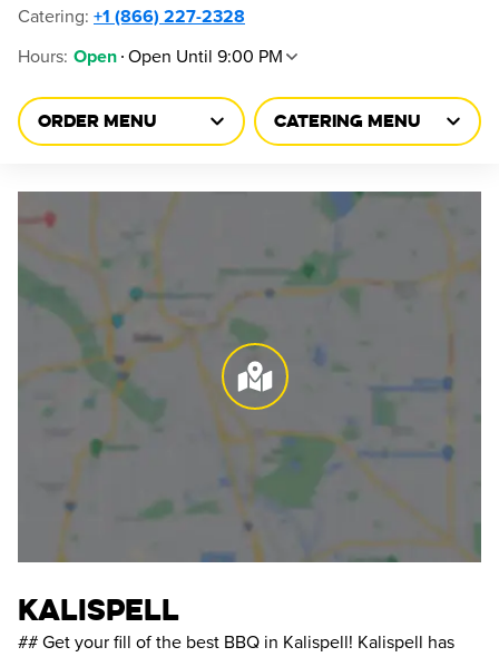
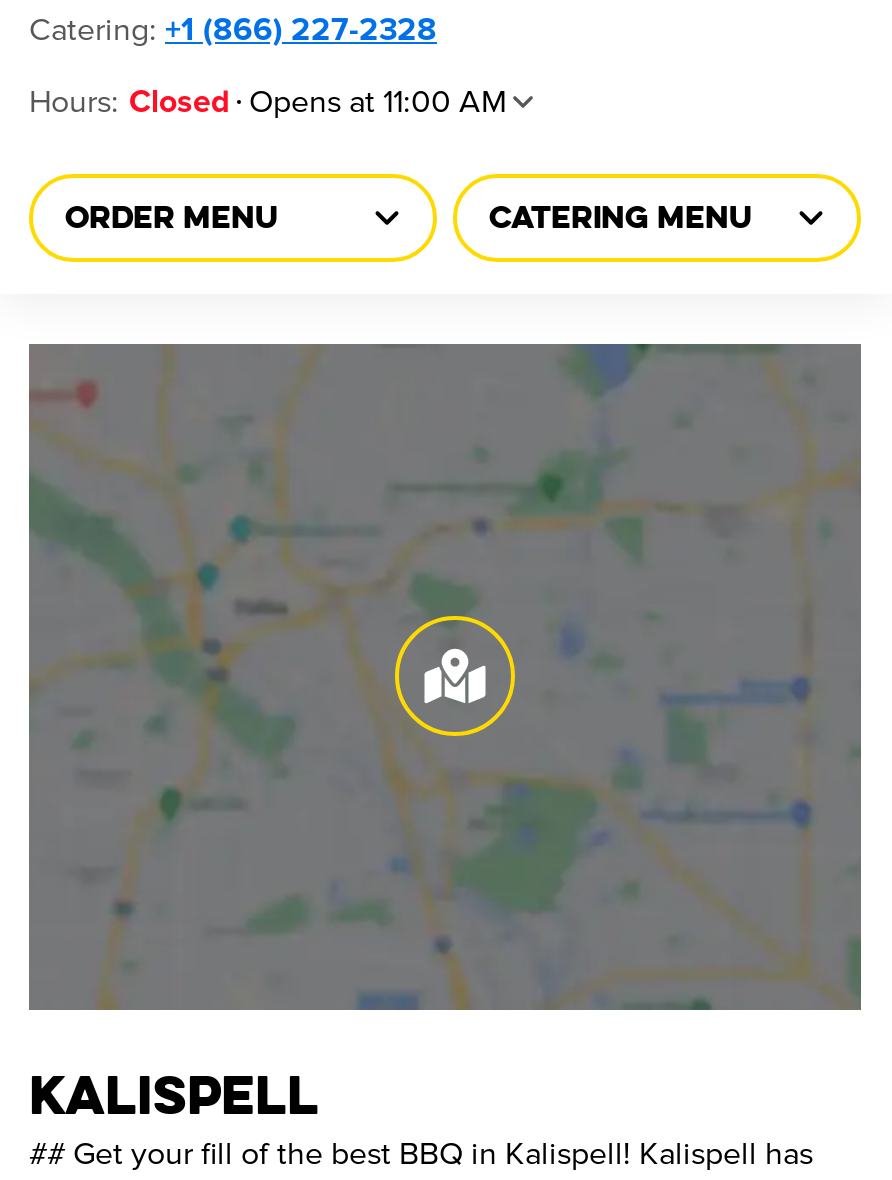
[18,46,283,68] Hours: Open Open Until 9:00 PM -> [29,82,507,122] Hours: Closed Opens at 11:00 AM

